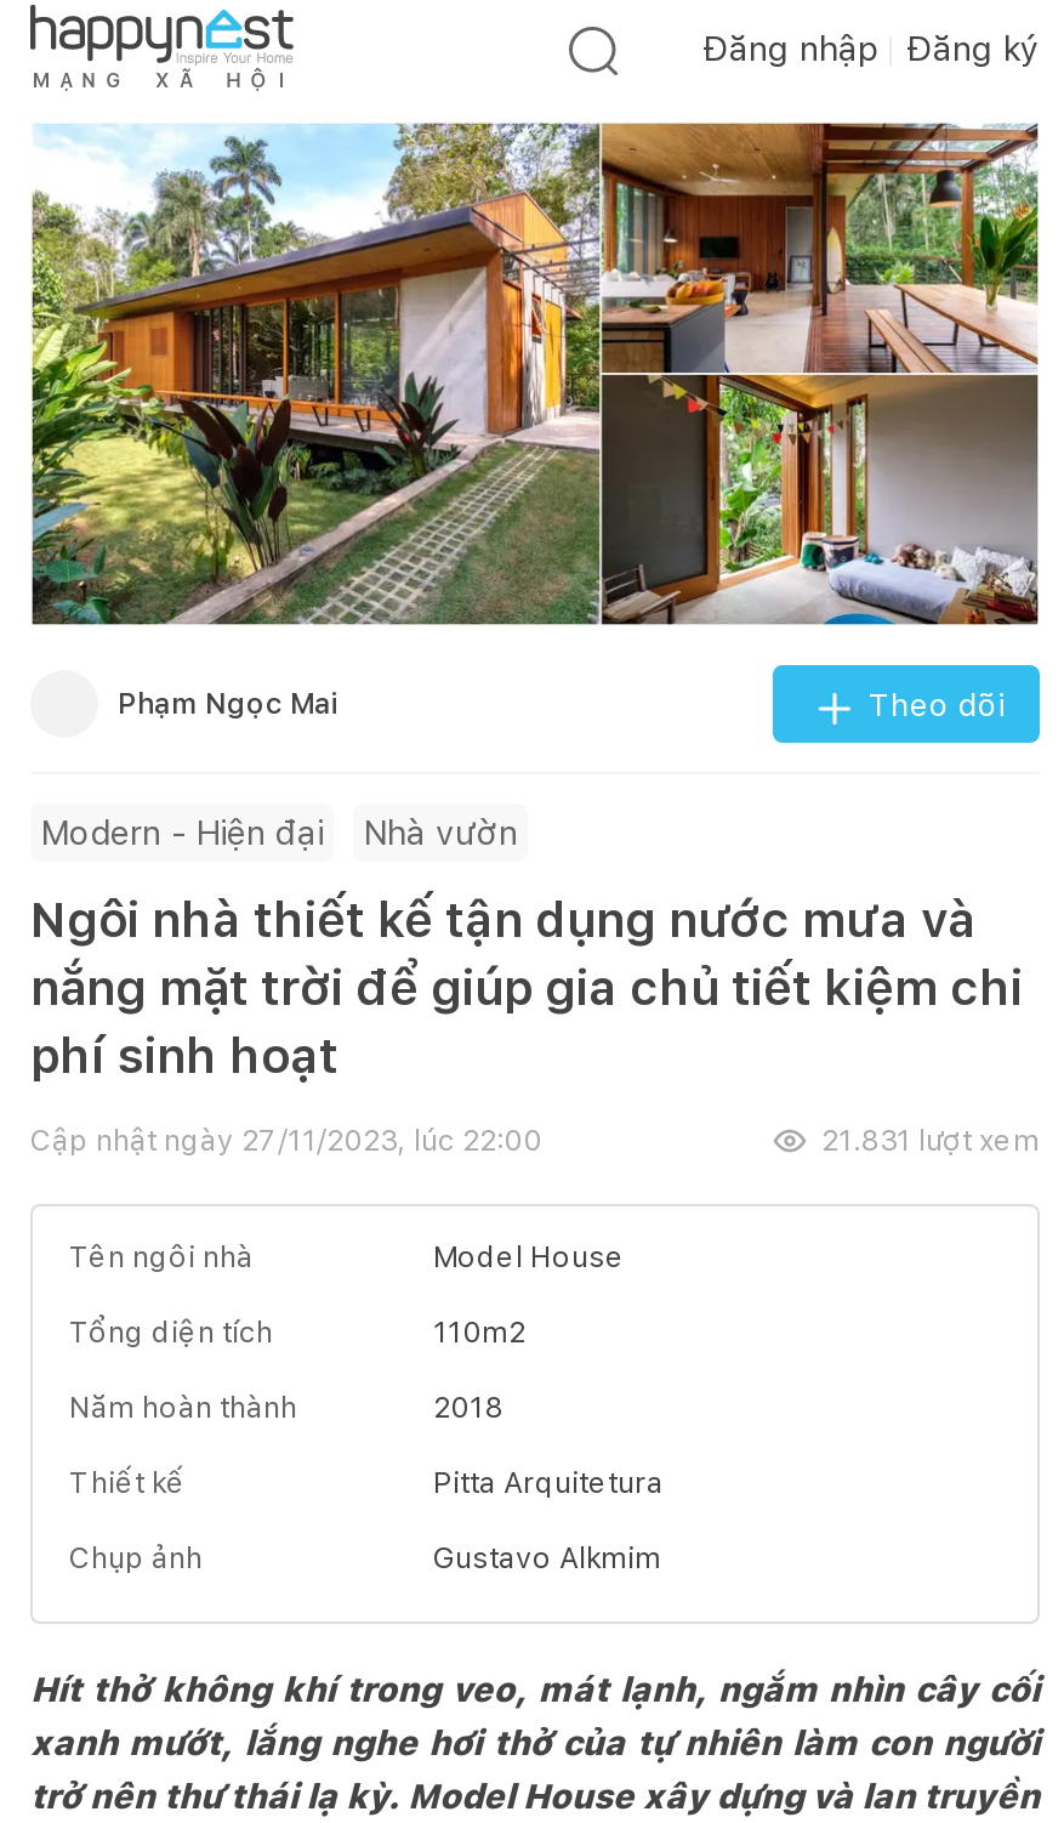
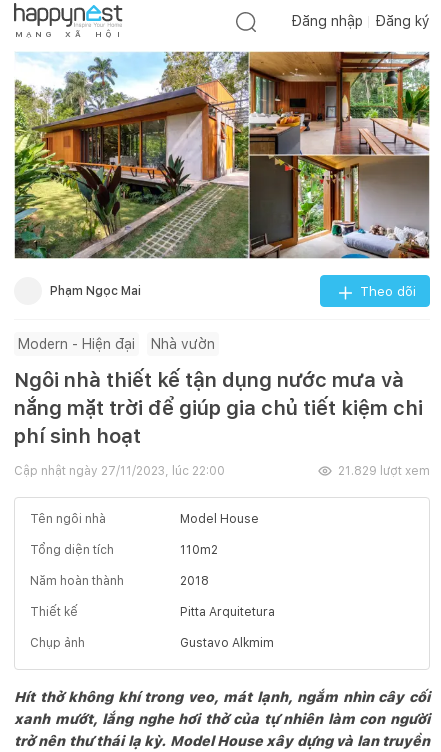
[821,1124,1040,1158] 21.831 lượt xem -> [338,464,430,478] 21.829 lượt xem

